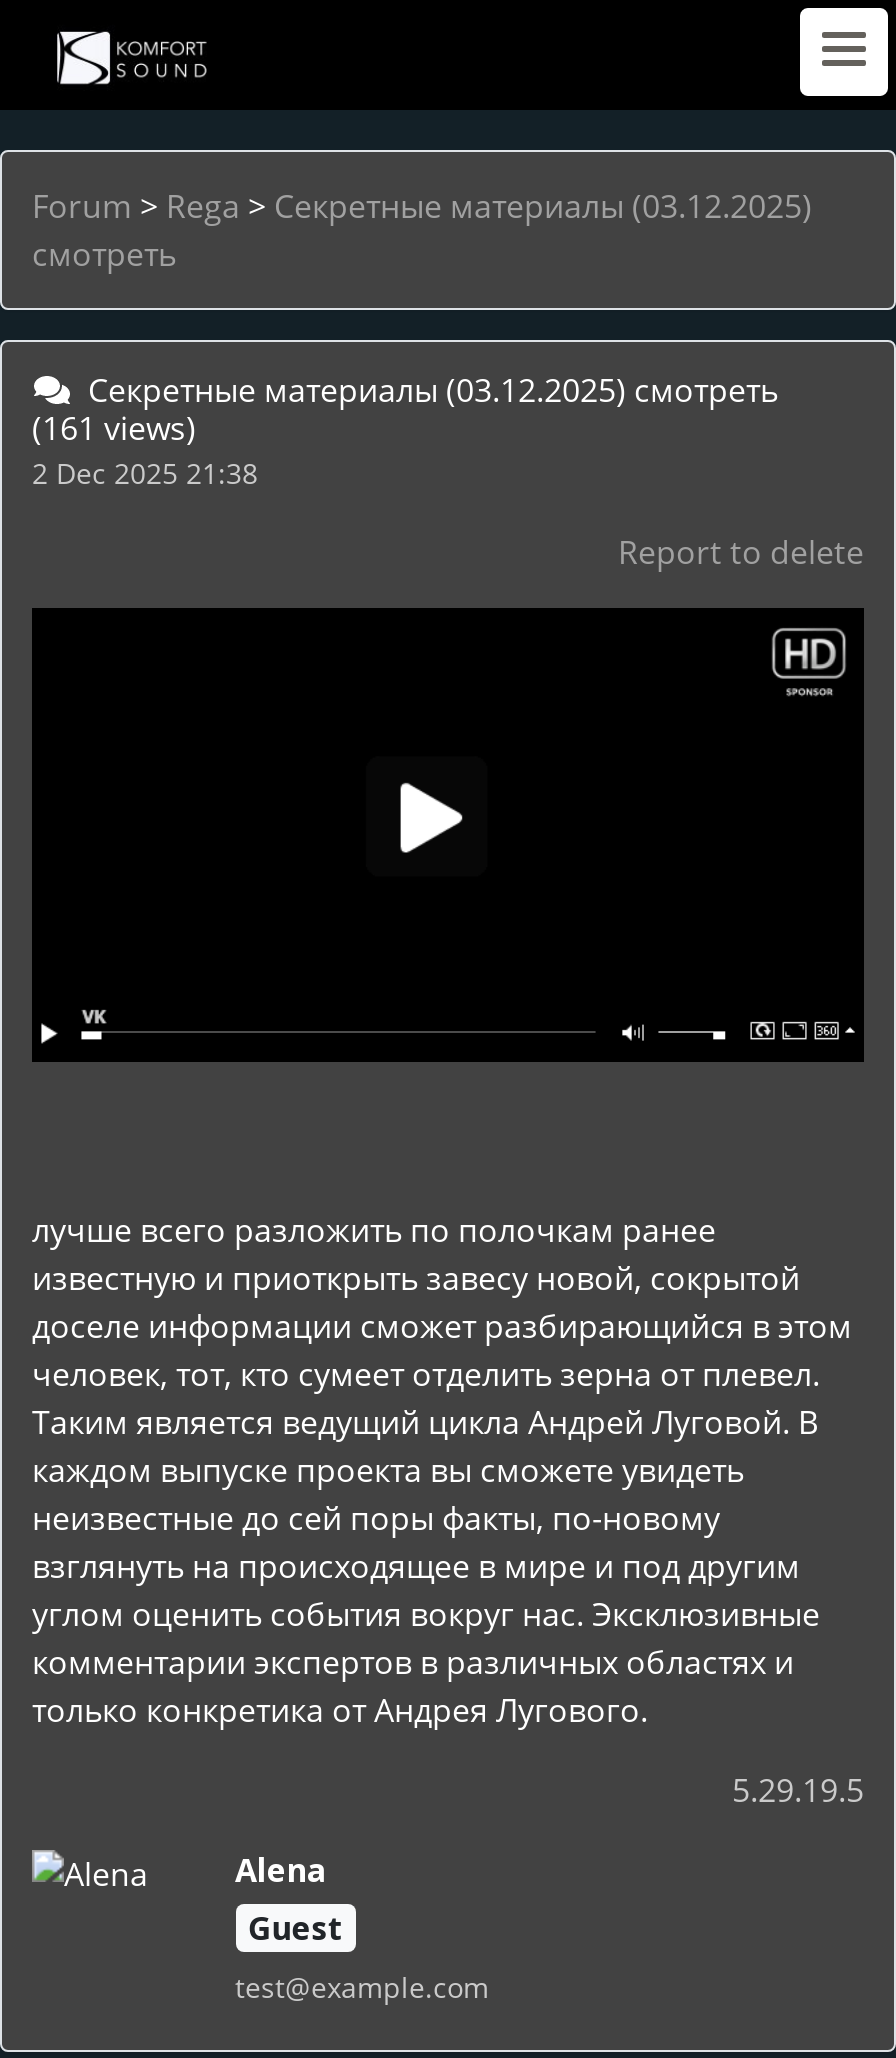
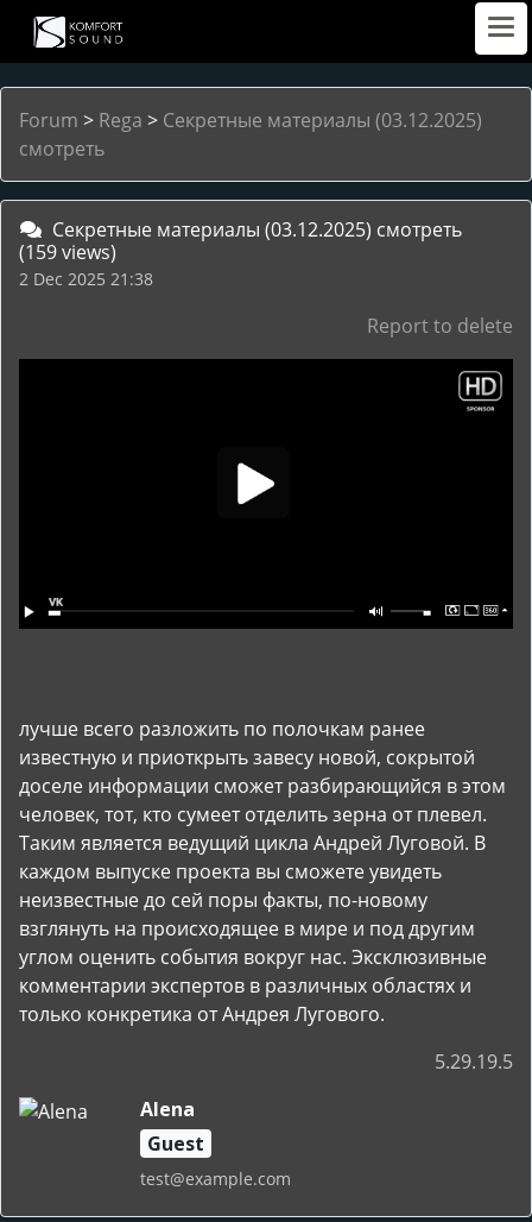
[32,406,196,450] (161 views) -> [19,239,116,265] (159 views)

